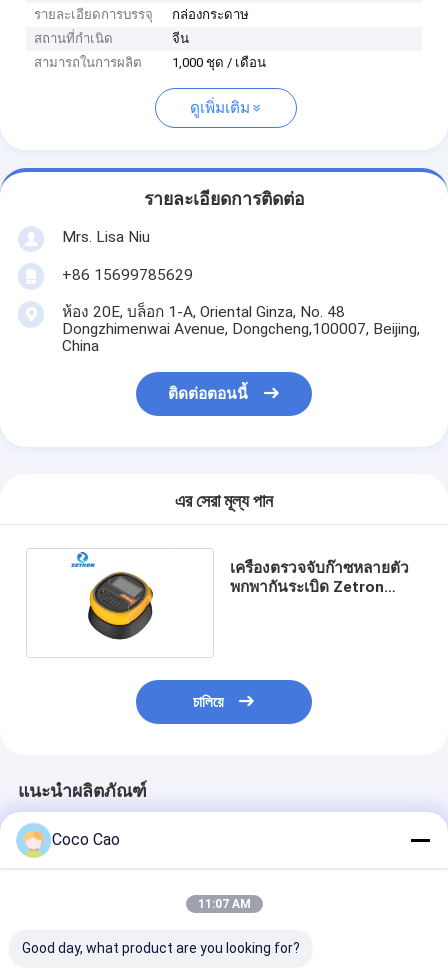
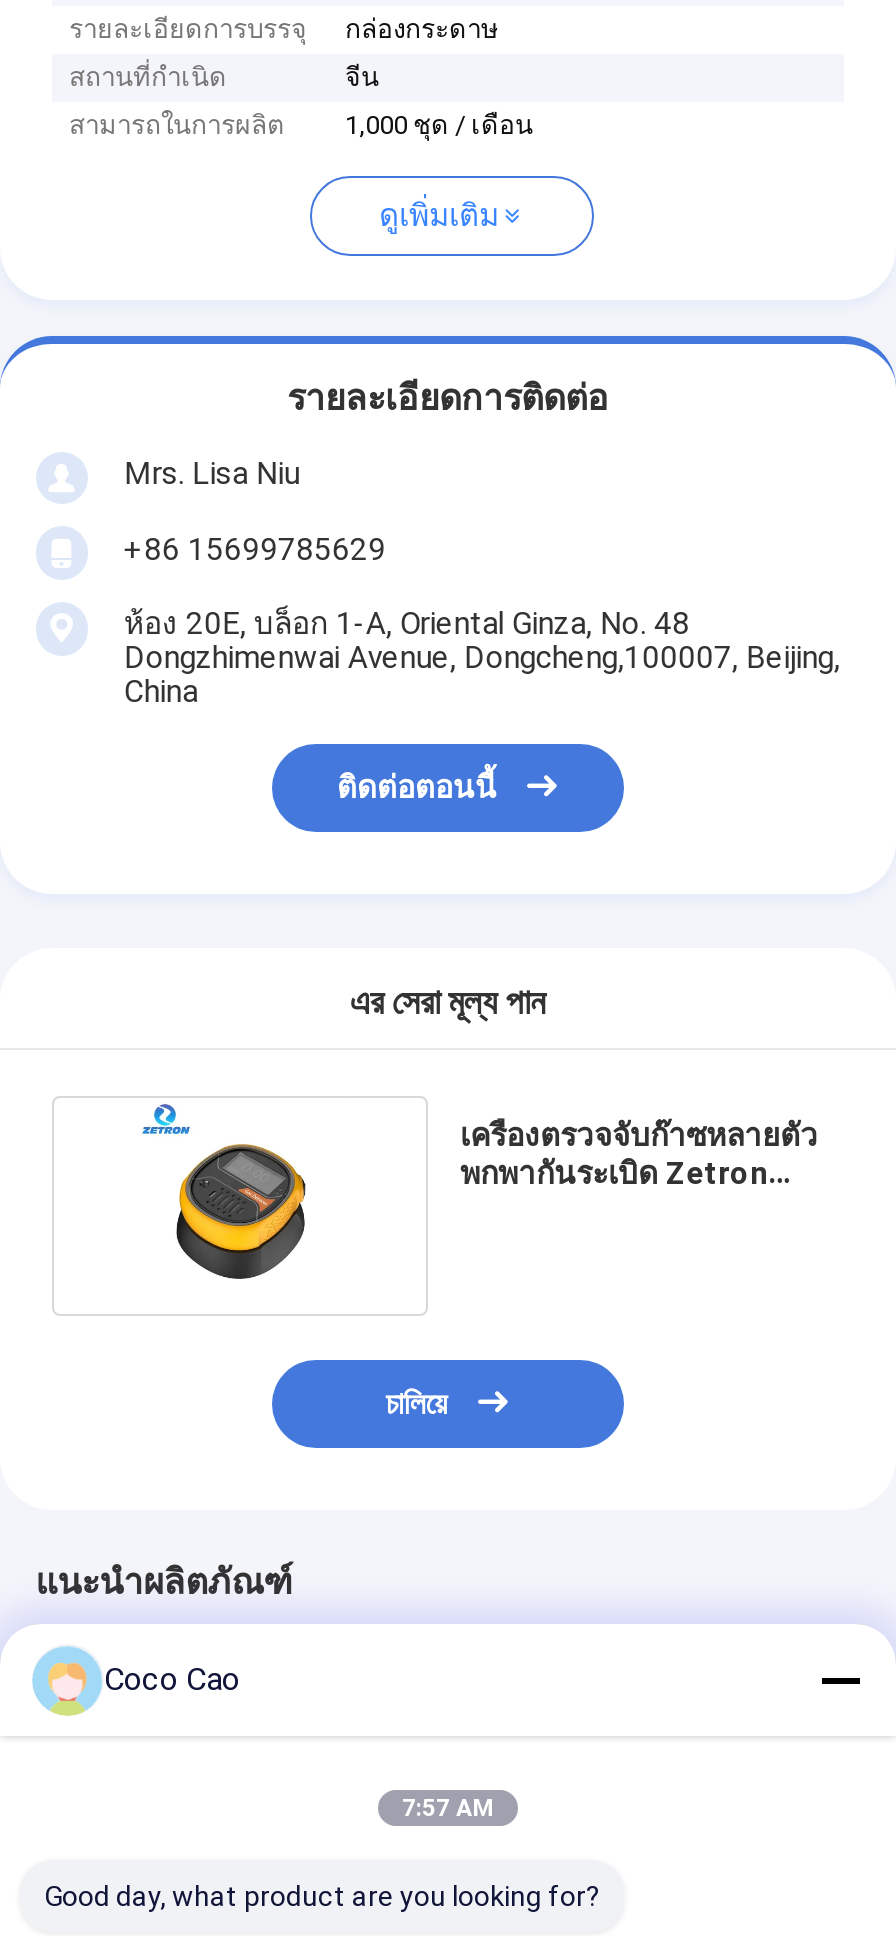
[197,897,250,911] 11:07 AM -> [402,1794,494,1822] 7:57 AM

